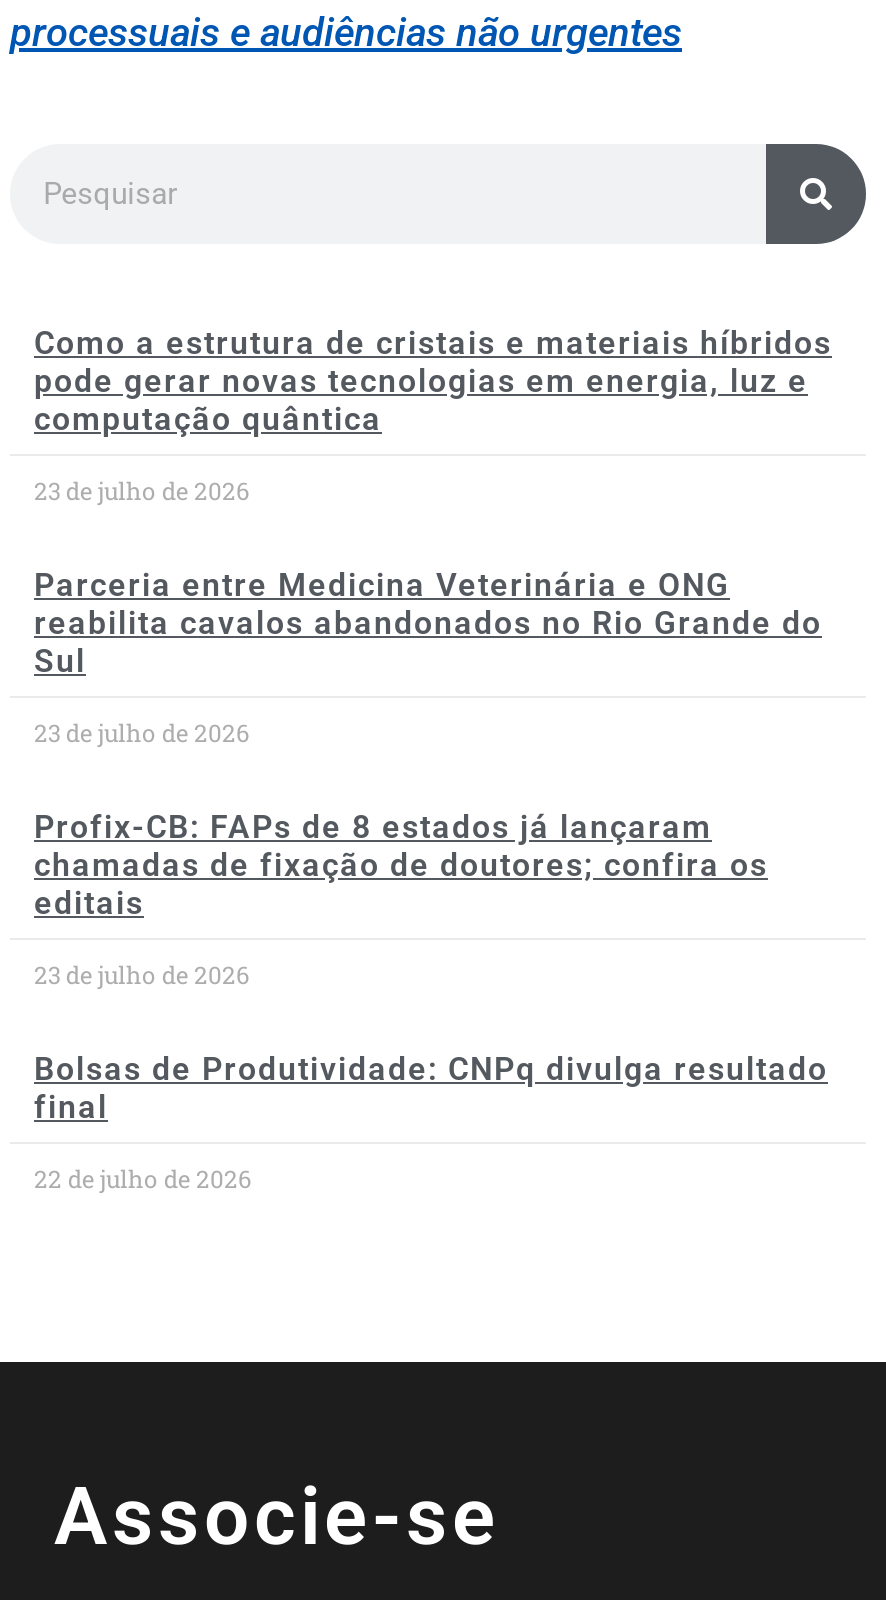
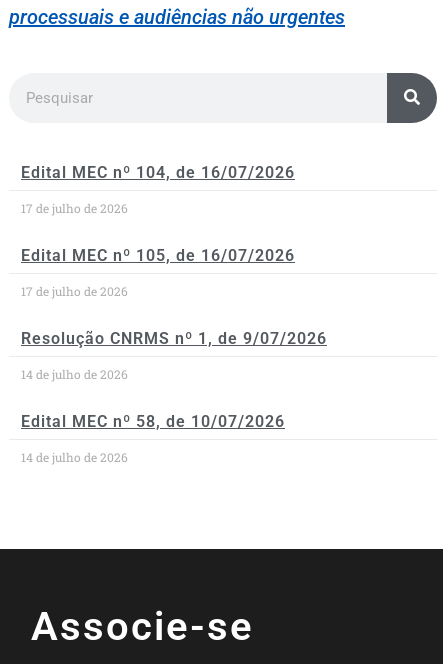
[34,325,832,439] Como a estrutura de cristais e materiais híbridos | pode gerar novas tecnologias em energia, luz e | computação quântica -> [21,162,295,181] Edital MEC nº 104, de 16/07/2026
[34,475,250,507] 23 de julho de 2026 -> [21,199,128,215] 17 de julho de 2026
[34,567,822,681] Parceria entre Medicina Veterinária e ONG | reabilita cavalos abandonados no Rio Grande do | Sul -> [21,245,295,264] Edital MEC nº 105, de 16/07/2026
[34,717,250,749] 23 de julho de 2026 -> [21,282,128,298] 17 de julho de 2026
[34,809,768,923] Profix-CB: FAPs de 8 estados já lançaram | chamadas de fixação de doutores; confira os | editais -> [21,328,327,347] Resolução CNRMS nº 1, de 9/07/2026
[34,959,250,991] 23 de julho de 2026 -> [21,365,128,381] 14 de julho de 2026
[34,1051,828,1127] Bolsas de Produtividade: CNPq divulga resultado | final -> [21,411,285,430] Edital MEC nº 58, de 10/07/2026
[34,1163,252,1195] 22 de julho de 2026 -> [21,448,128,464] 14 de julho de 2026

